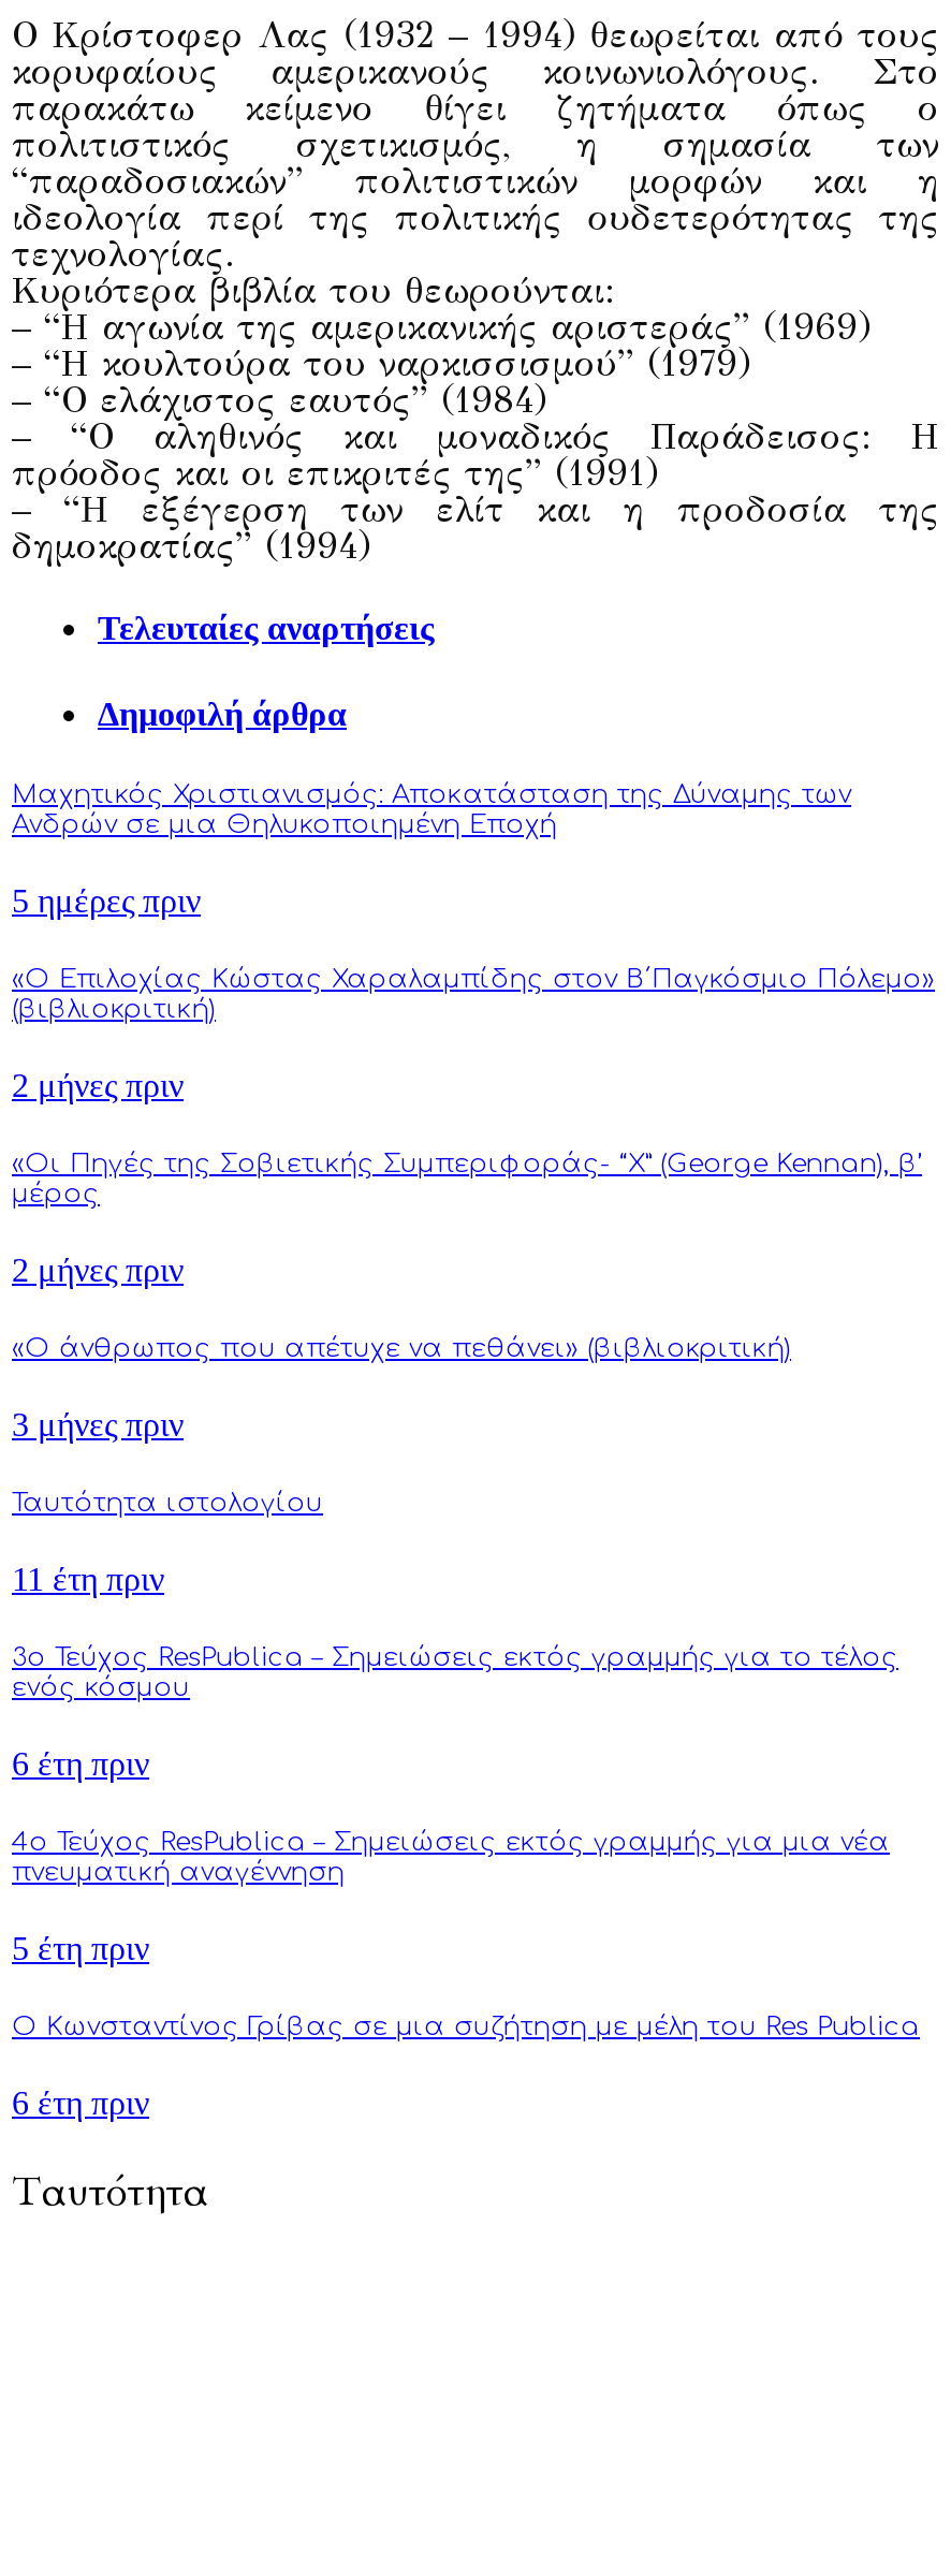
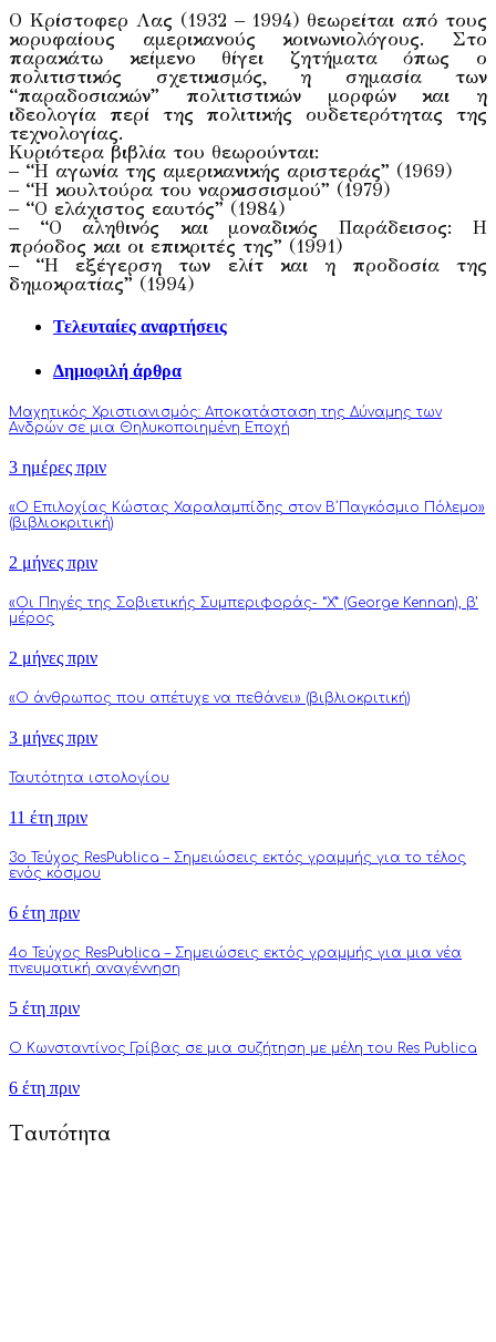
[12,882,201,919] 5 ημέρες πριν -> [9,458,106,477] 3 ημέρες πριν

